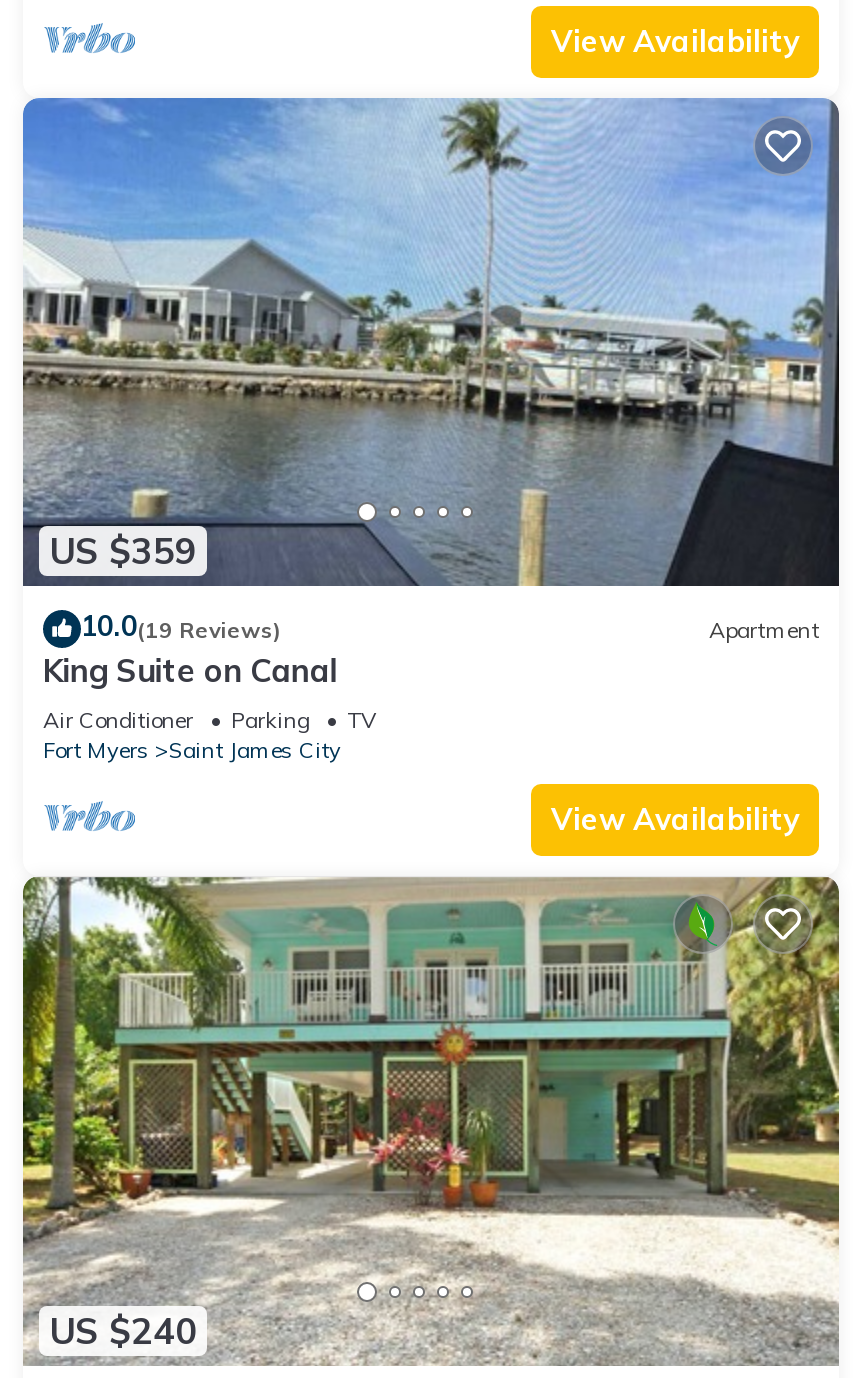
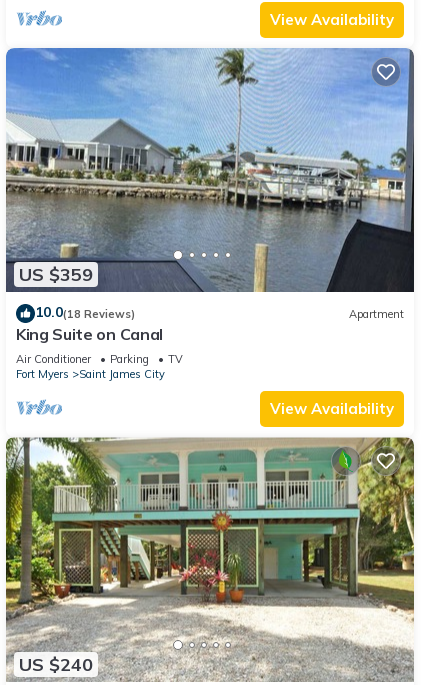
[81,609,281,645] 10.0(19 Reviews) -> [35,303,135,321] 10.0(18 Reviews)

